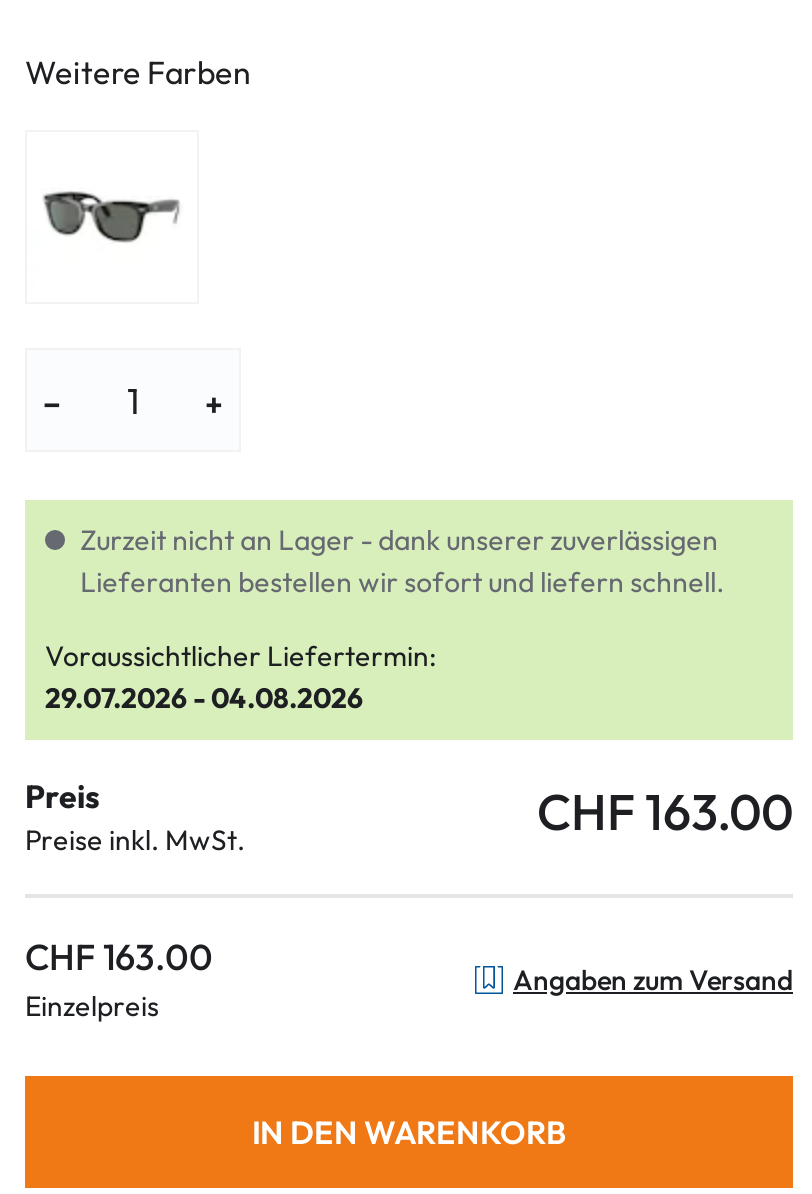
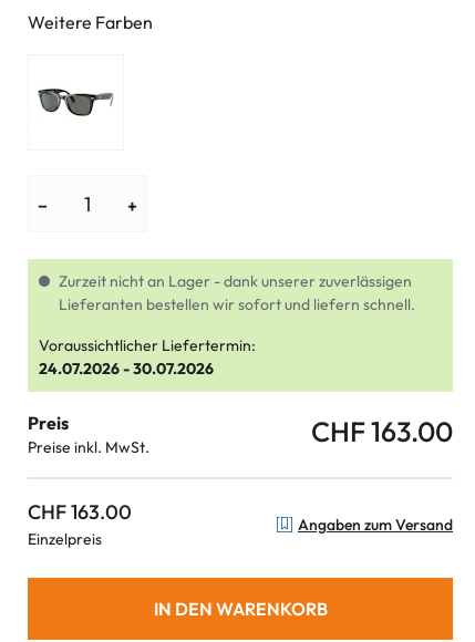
[45,680,363,716] 29.07.2026 - 04.08.2026 -> [39,359,214,379] 24.07.2026 - 30.07.2026

